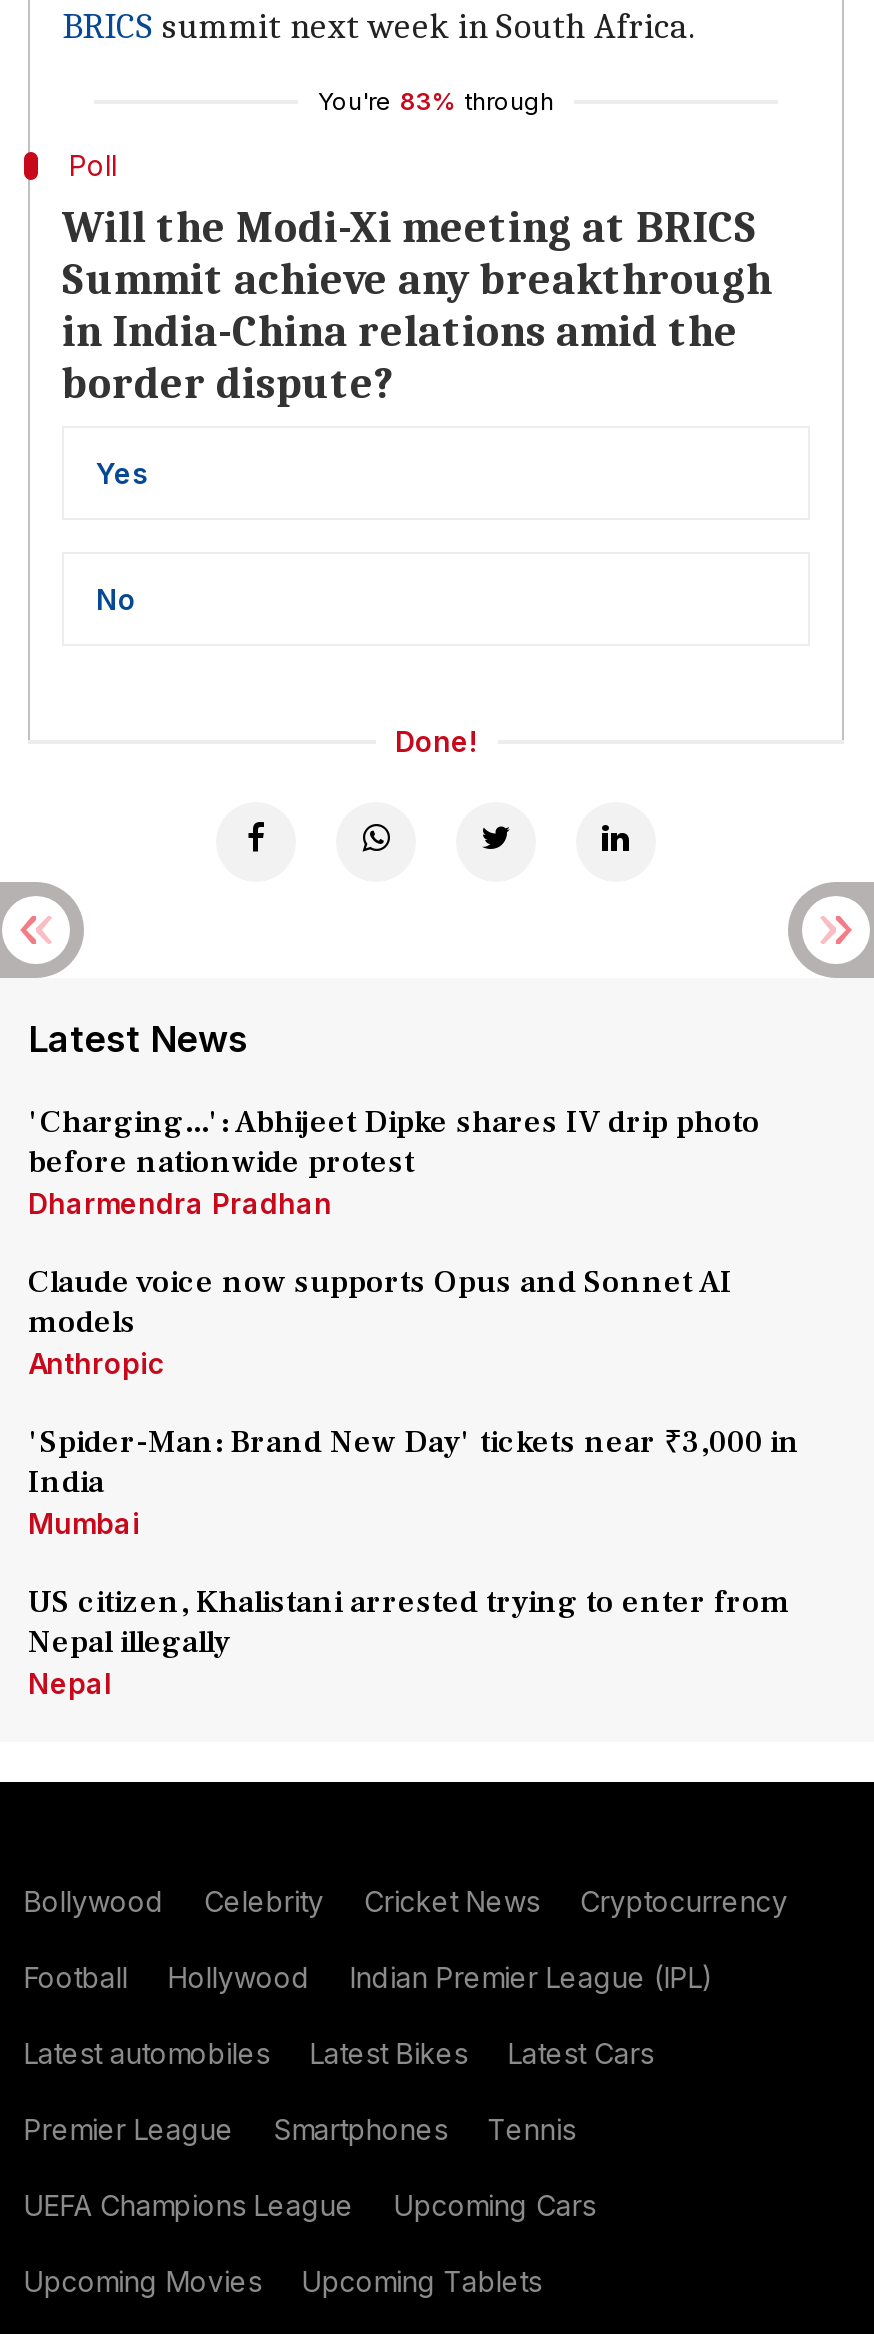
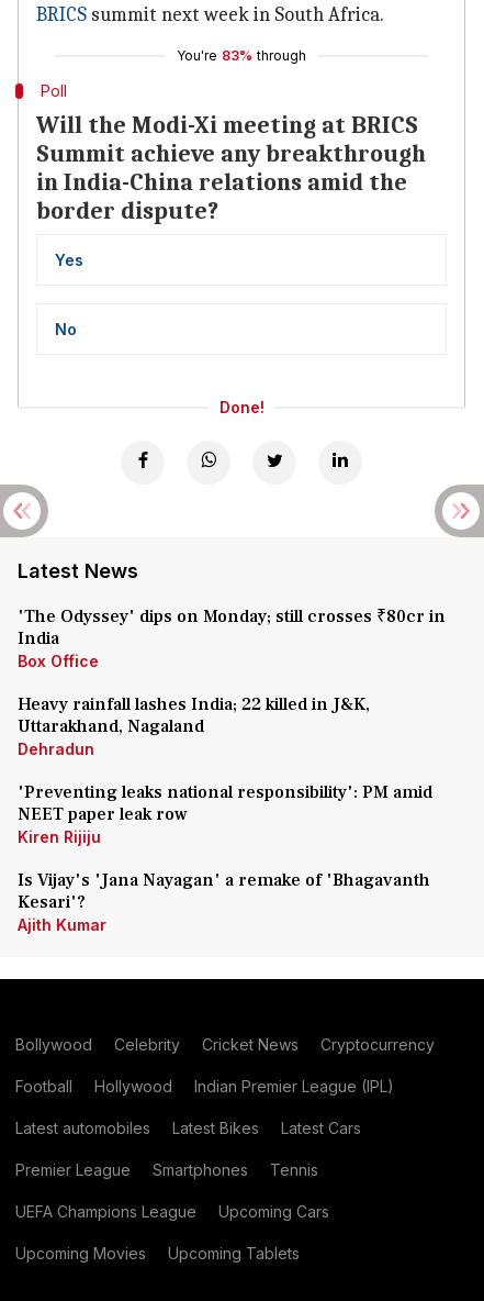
[28,1102,800,1462] 'Charging...': Abhijeet Dipke shares IV drip photo | before nationwide protest | Dharmendra Pradhan | Claude voice now supports Opus and Sonnet AI | models | Anthropic | 'Spider-Man: Brand New Day' tickets near ₹3,000 in -> [18,605,446,627] 'The Odyssey' dips on Monday; still crosses ₹80cr in
moved [28,1462,104,1502] -> [18,627,59,649]: India
[28,1506,790,1700] Mumbai | US citizen, Khalistani arrested trying to enter from | Nepal illegally | Nepal -> [18,652,432,934] Box Office | Heavy rainfall lashes India; 22 killed in J&K, | Uttarakhand, Nagaland | Dehradun | 'Preventing leaks national responsibility': PM amid | NEET paper leak row | Kiren Rijiju | Is Vijay's 'Jana Nayagan' a remake of 'Bhagavanth | Kesari'? | Ajith Kumar

